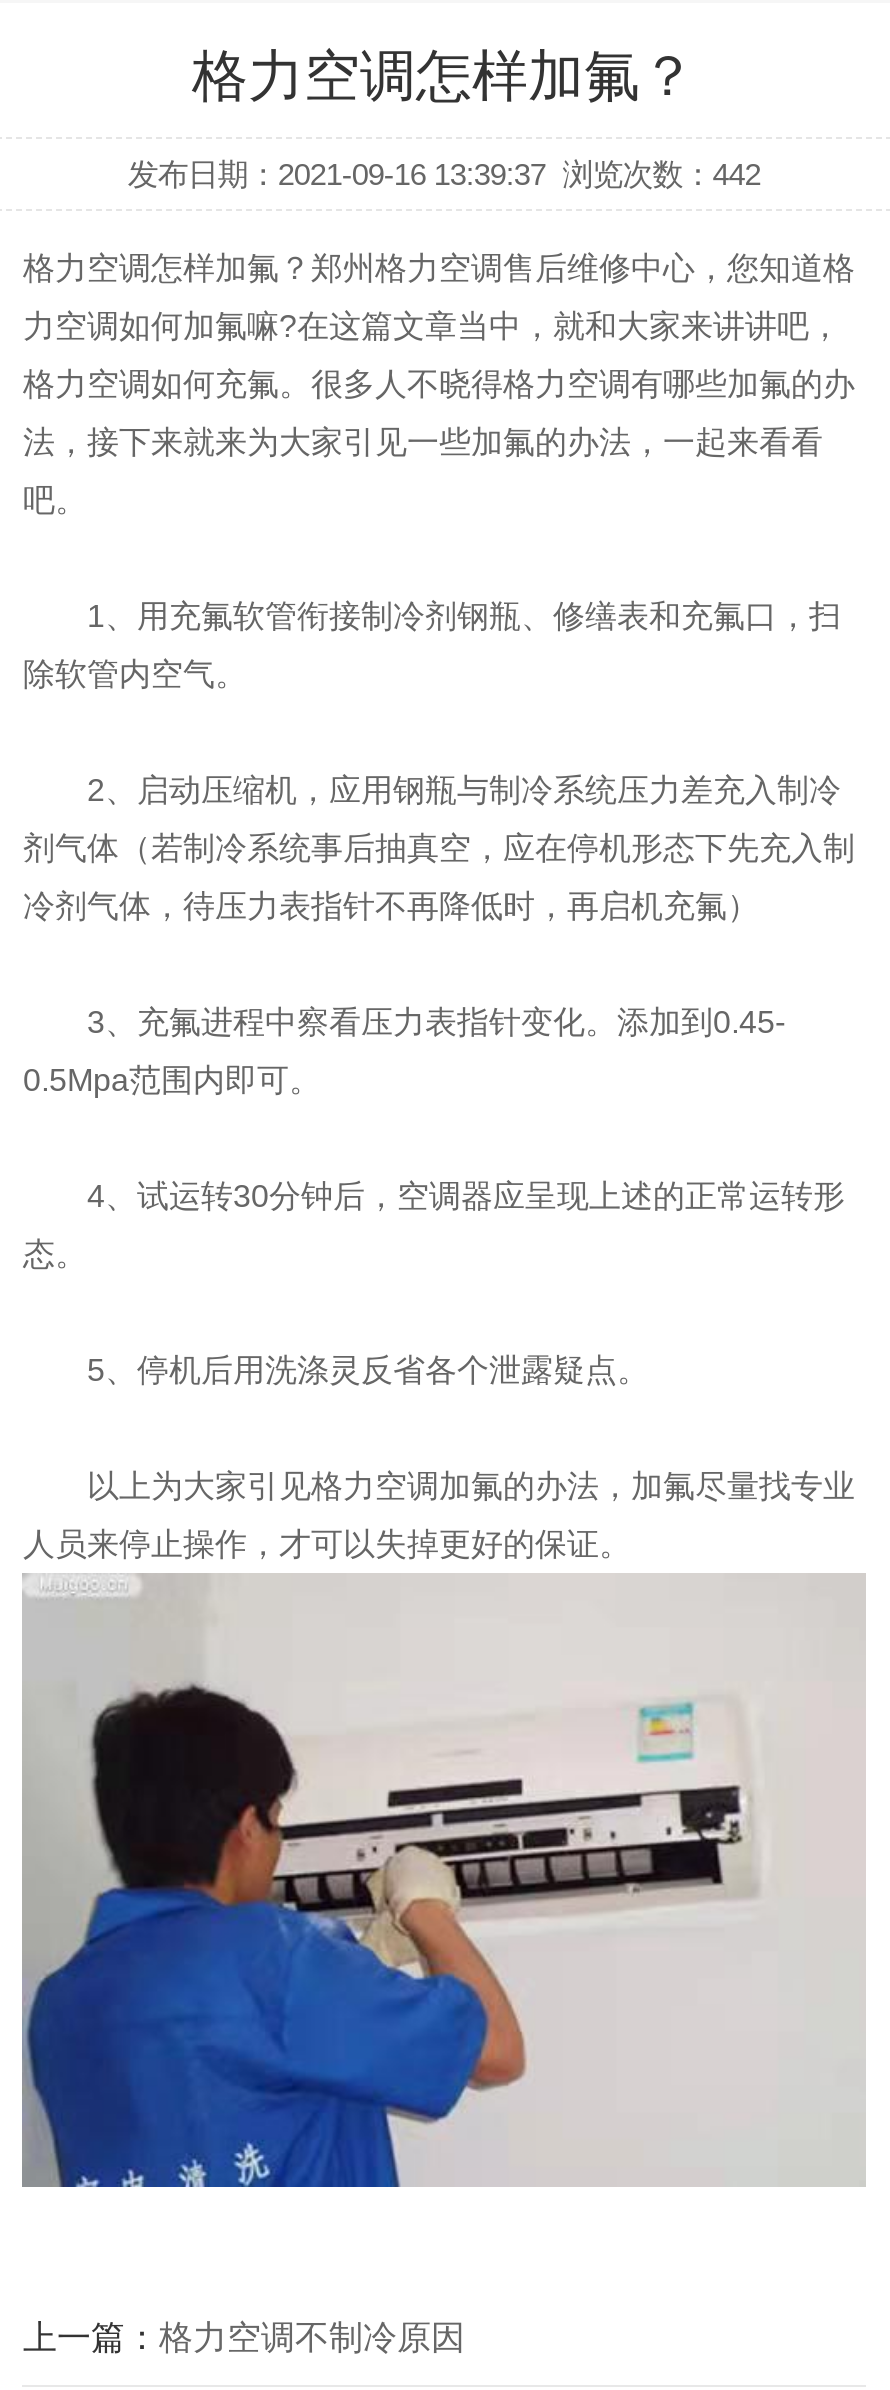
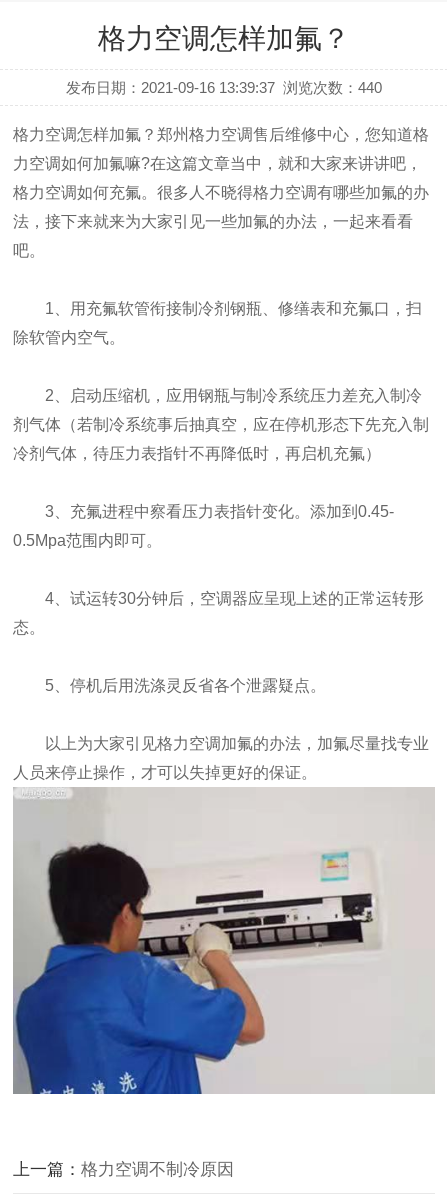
[128,157,760,191] 发布日期：2021-09-16 13:39:37 浏览次数：442 -> [66,79,382,96] 发布日期：2021-09-16 13:39:37 浏览次数：440

